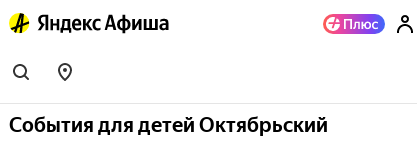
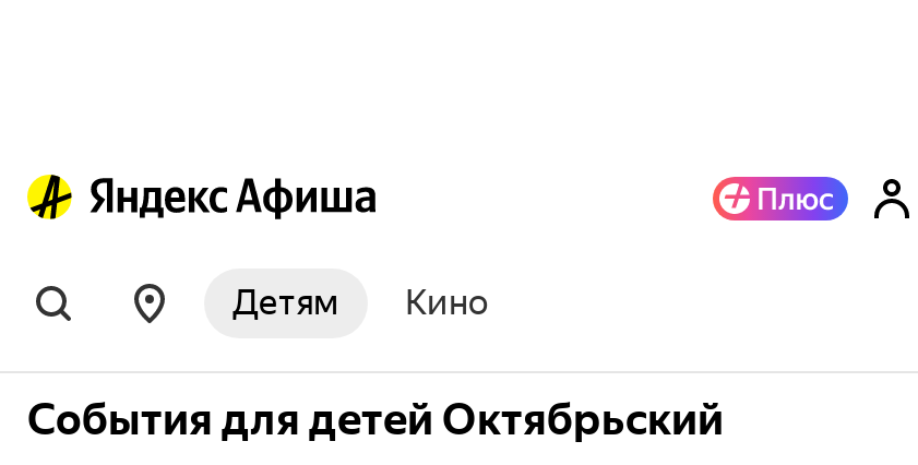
none -> [233,282,488,323] Детям | Кино

